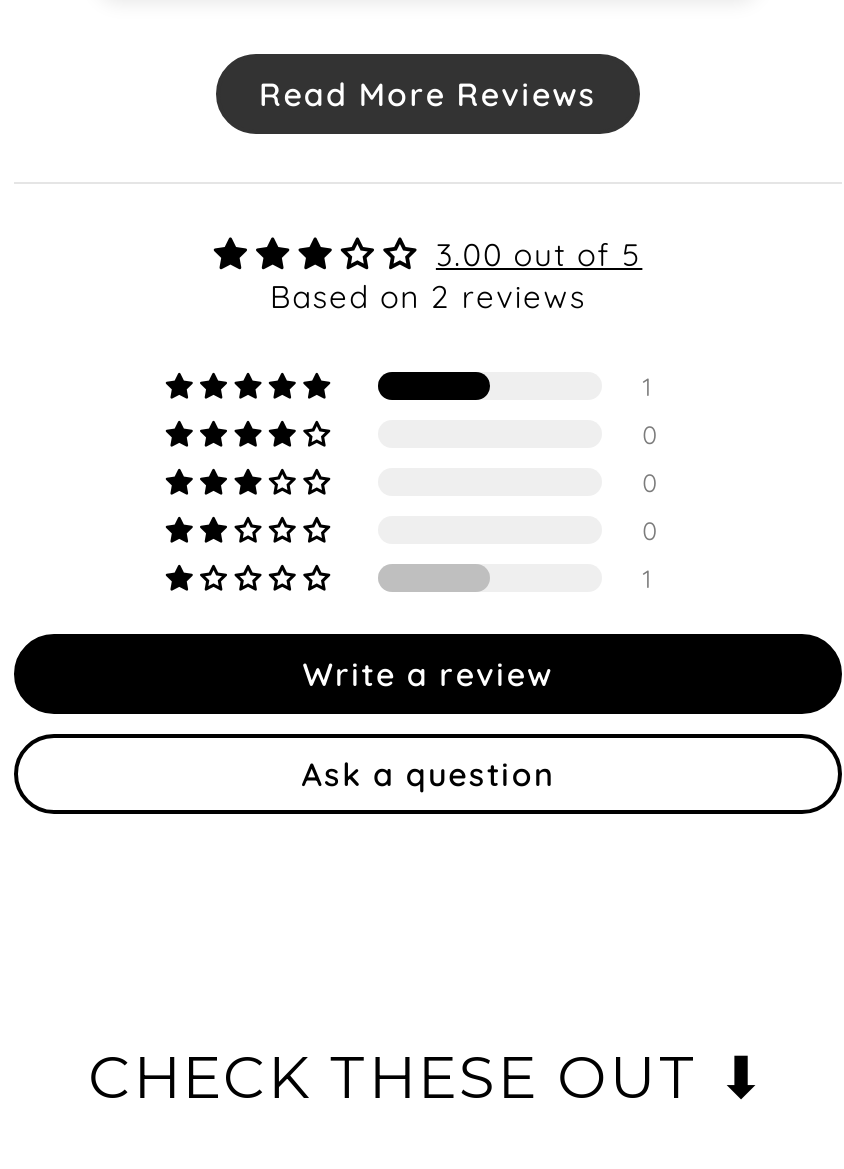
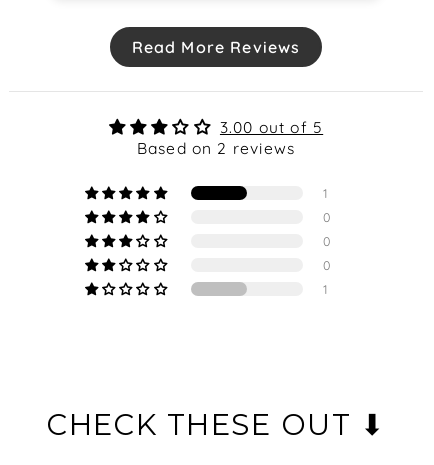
[302,654,554,794] Write a review | Ask a question -> none

